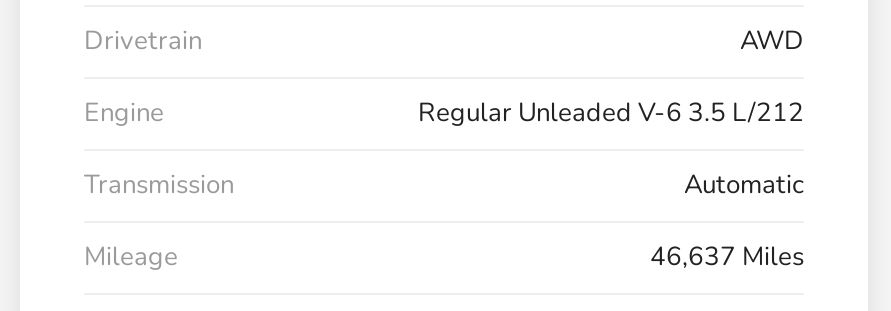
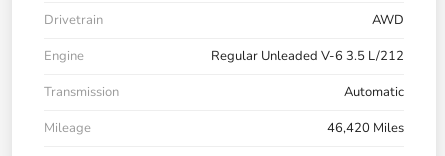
[650,239,804,275] 46,637 Miles -> [327,119,404,137] 46,420 Miles

